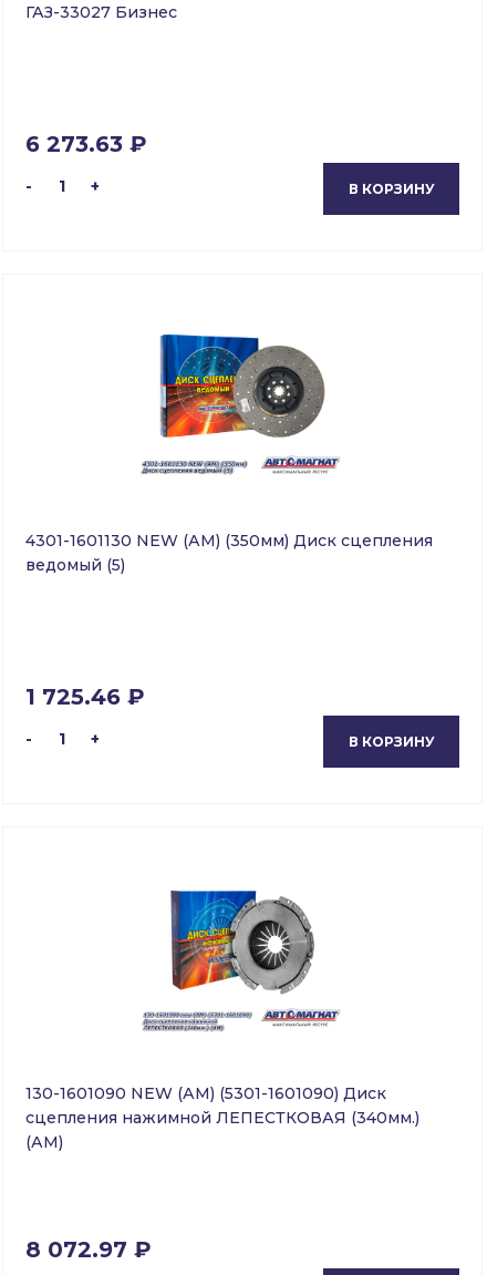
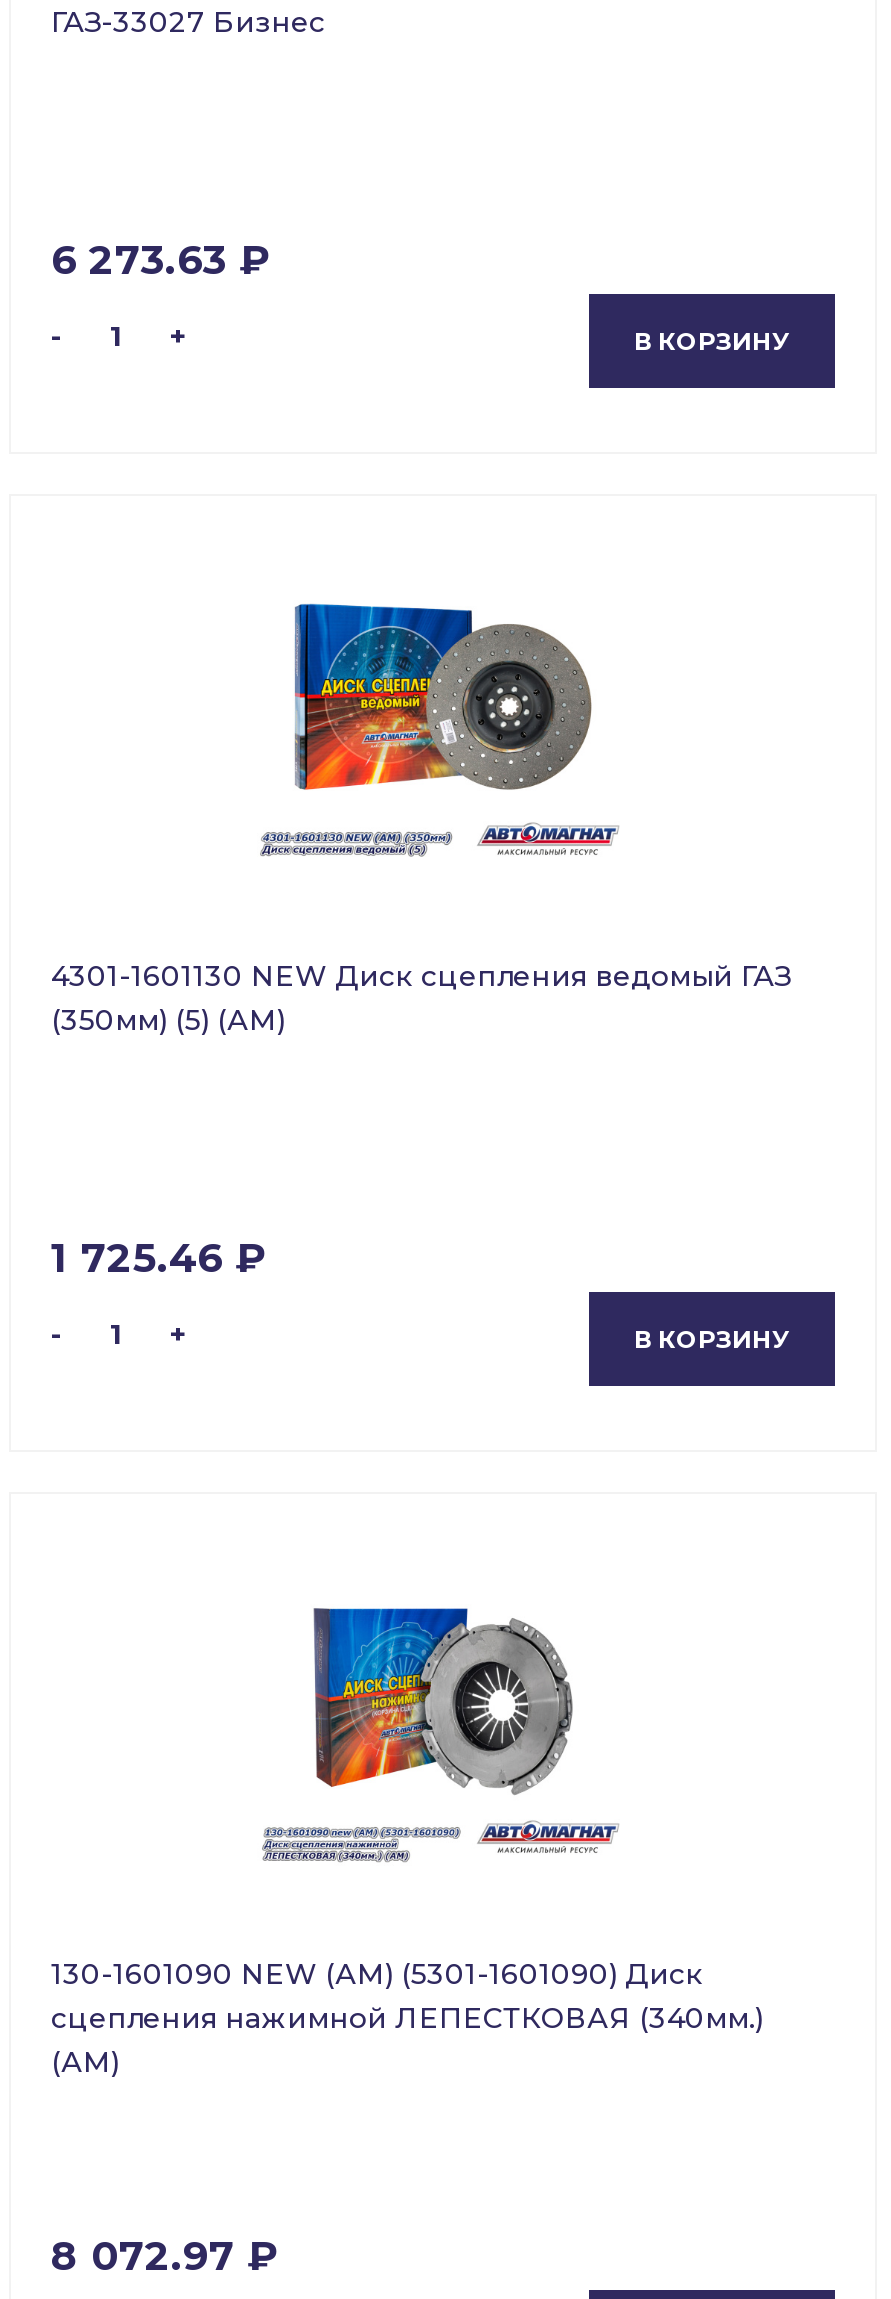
[25,531,433,575] 4301-1601130 NEW (АМ) (350мм) Диск сцепления | ведомый (5) -> [51,958,791,1038] 4301-1601130 NEW Диск сцепления ведомый ГАЗ | (350мм) (5) (АМ)

